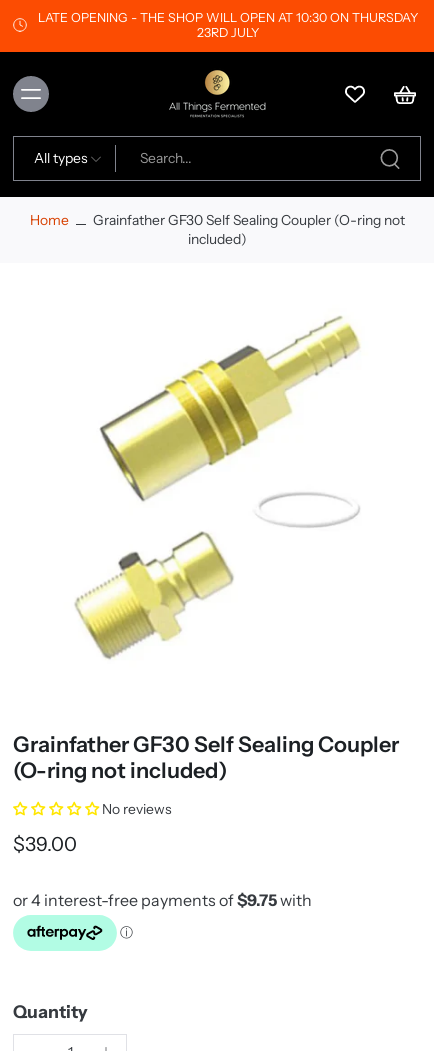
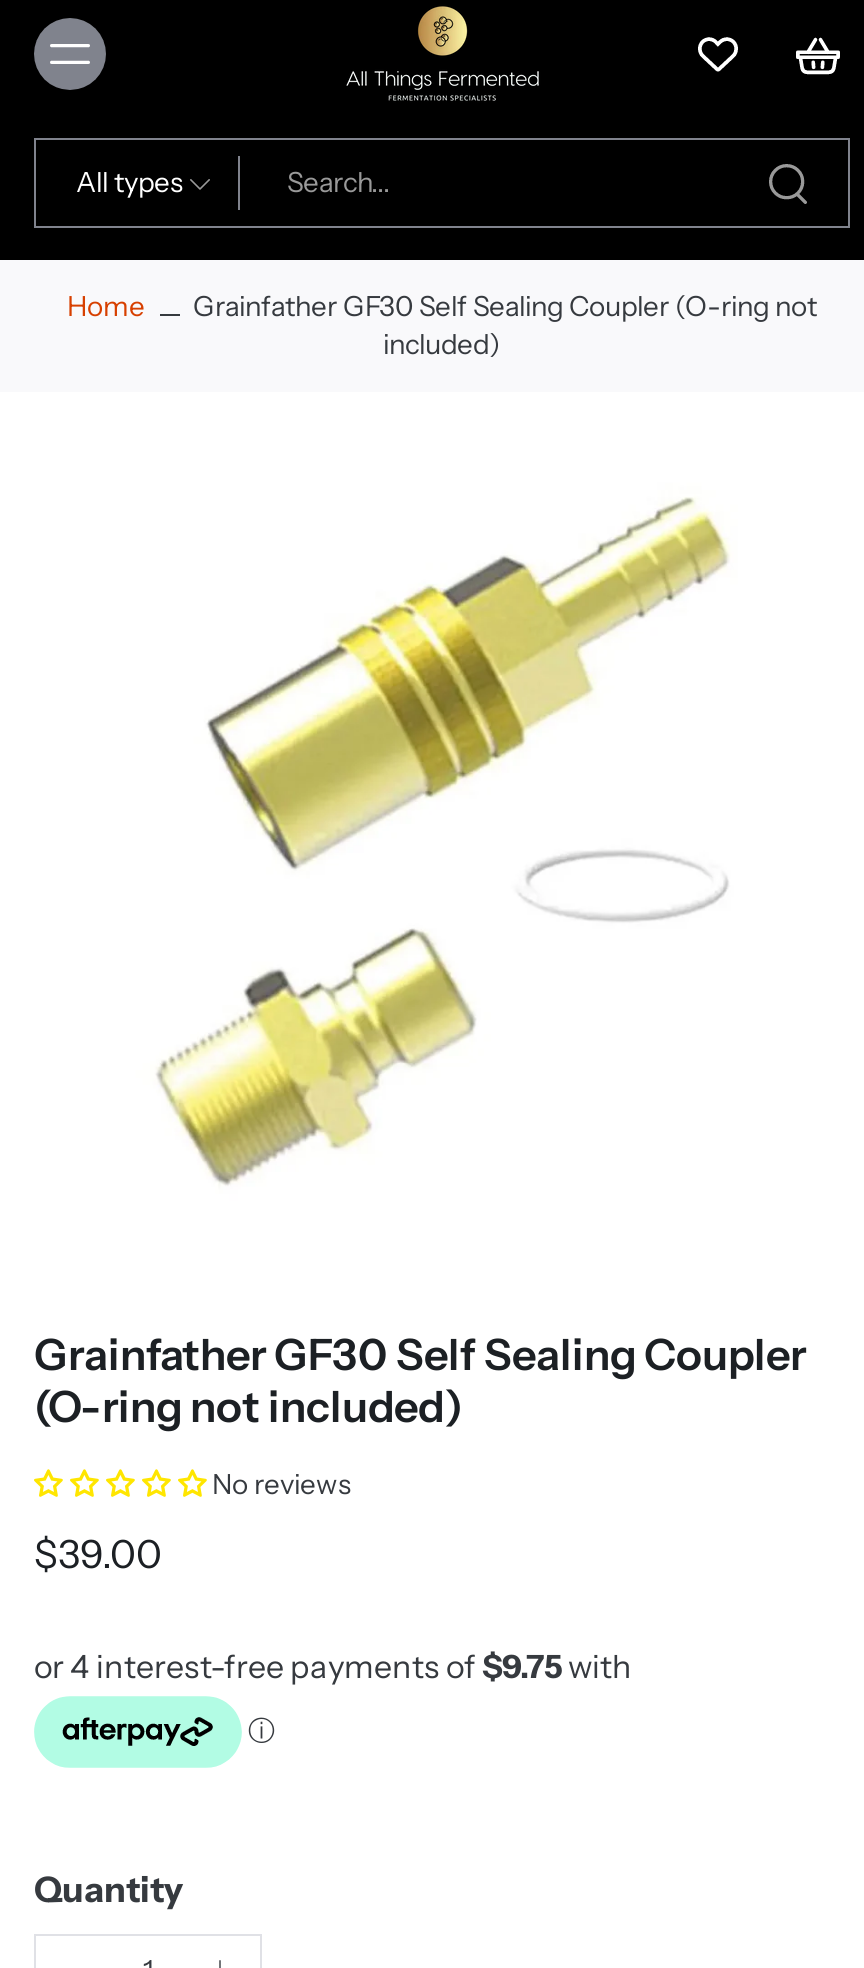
[38,10,418,40] LATE OPENING - THE SHOP WILL OPEN AT 10:30 ON THURSDAY | 23RD JULY -> none

